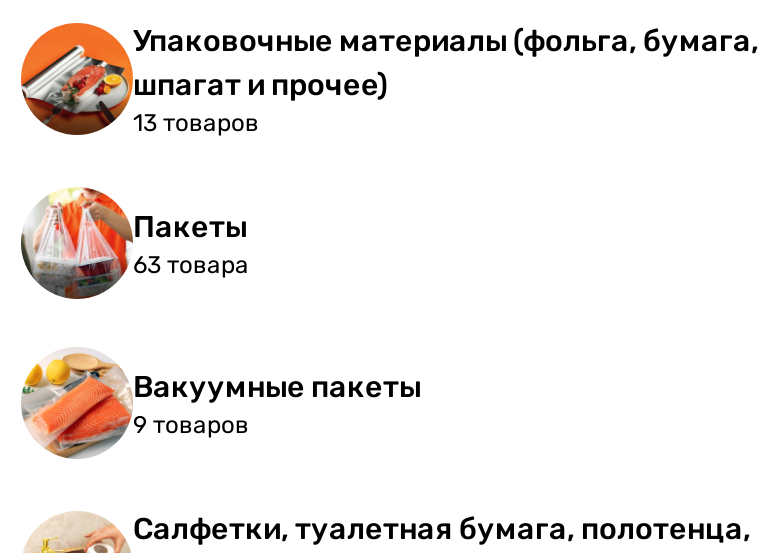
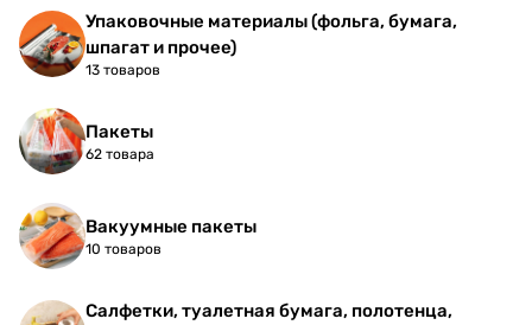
[133,251,249,279] 63 товара -> [85,146,154,162] 62 товара
[133,411,249,439] 9 товаров -> [85,241,161,257] 10 товаров

